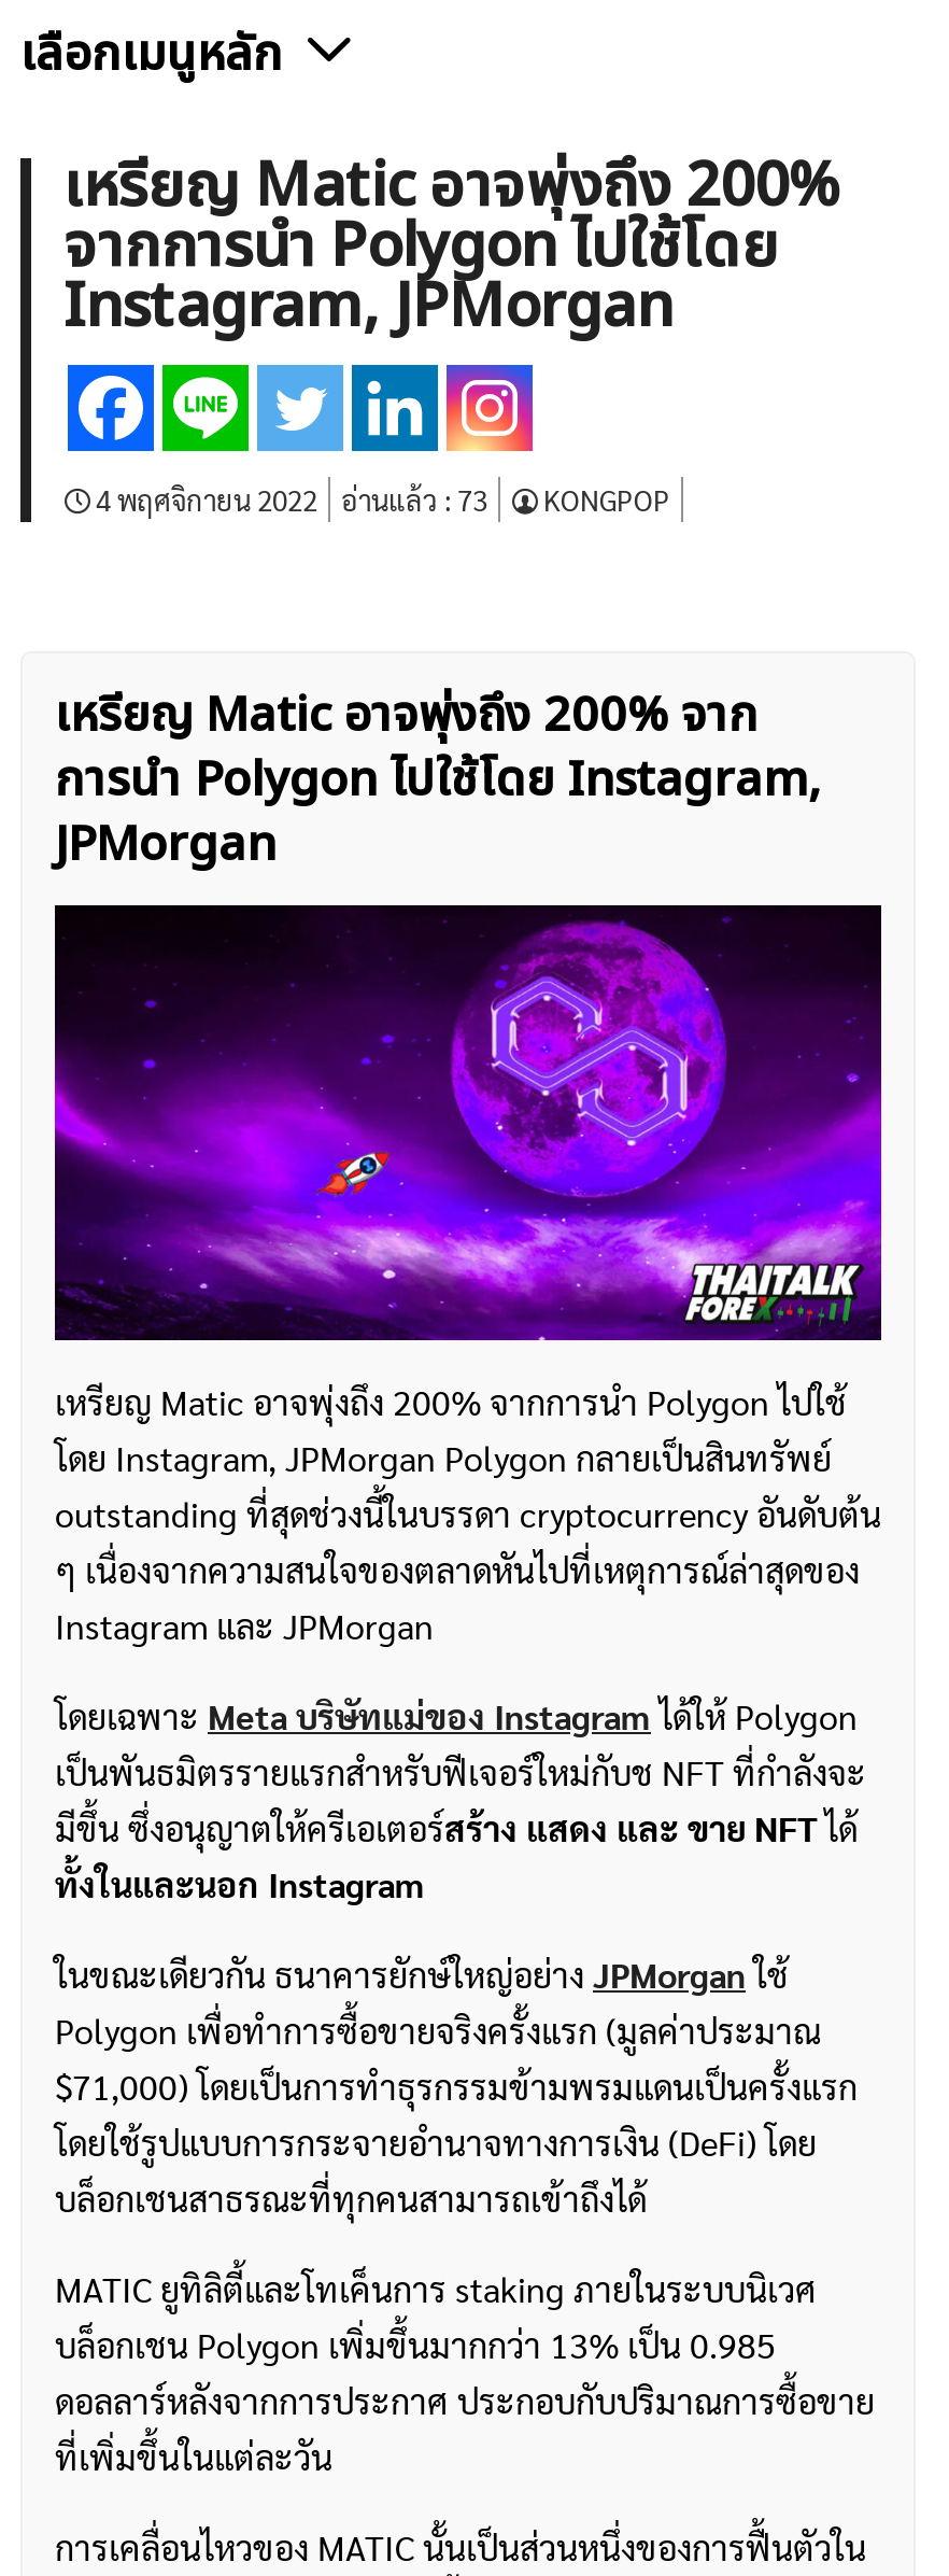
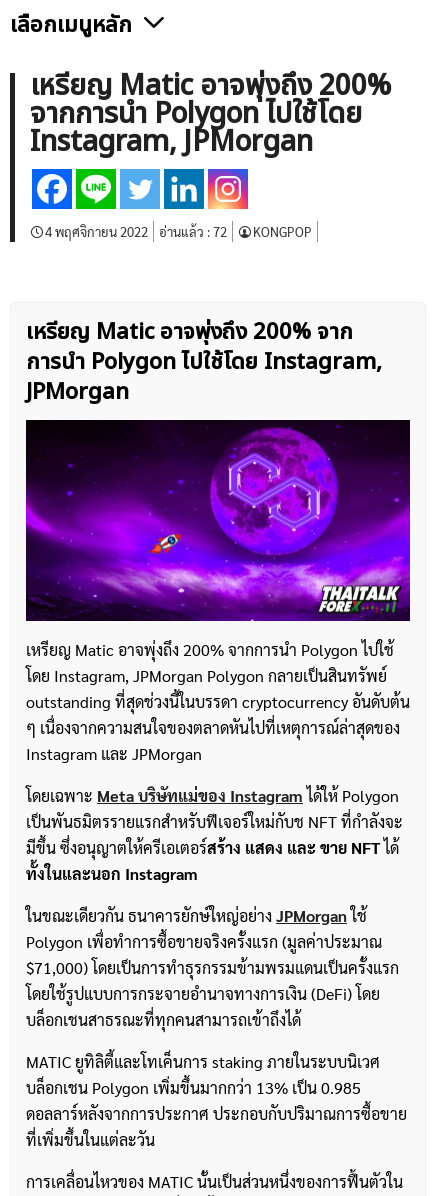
[341,481,487,518] อ่านแล้ว : 73 -> [159,223,227,240] อ่านแล้ว : 72

